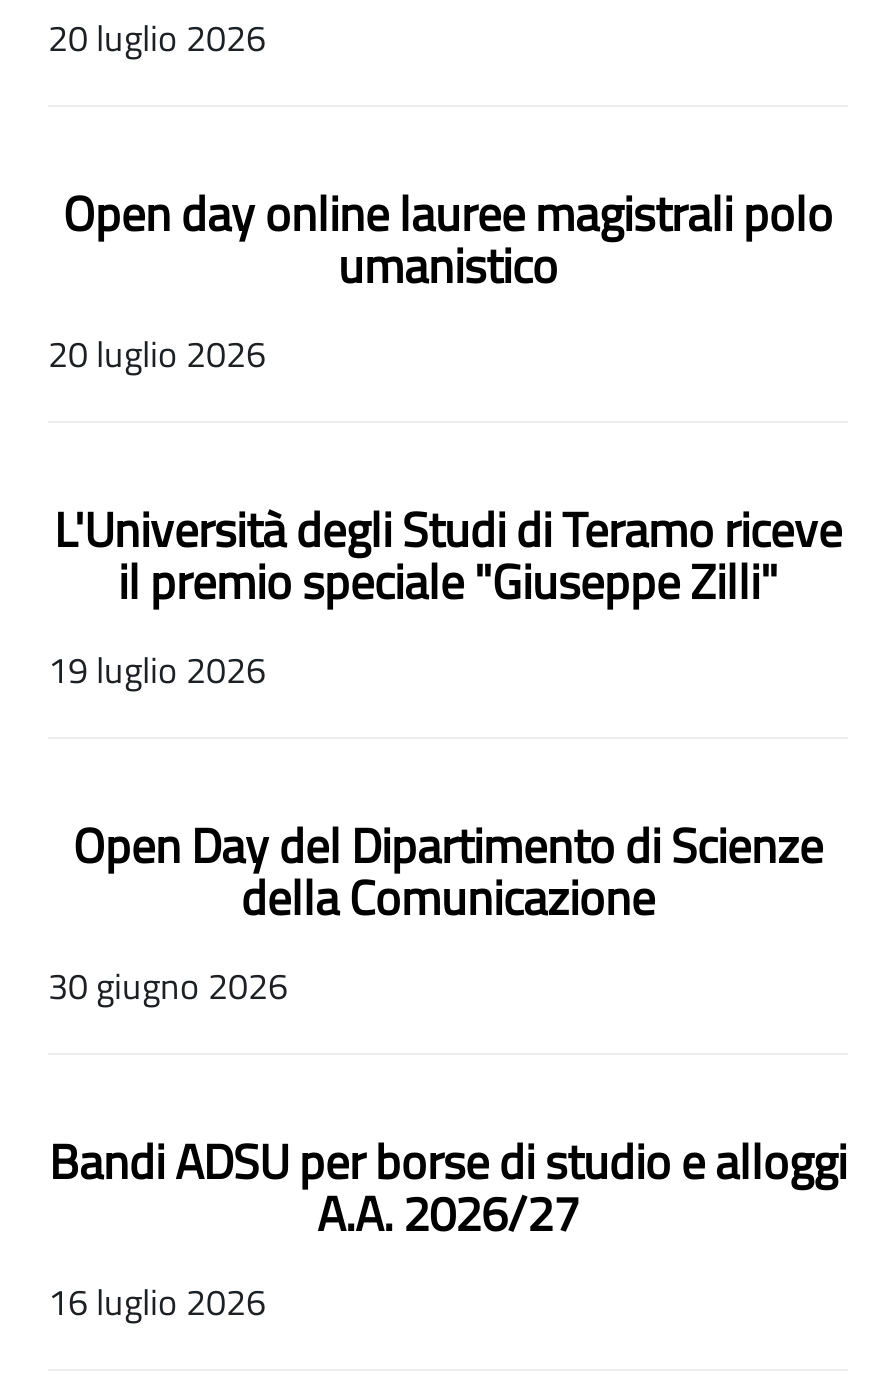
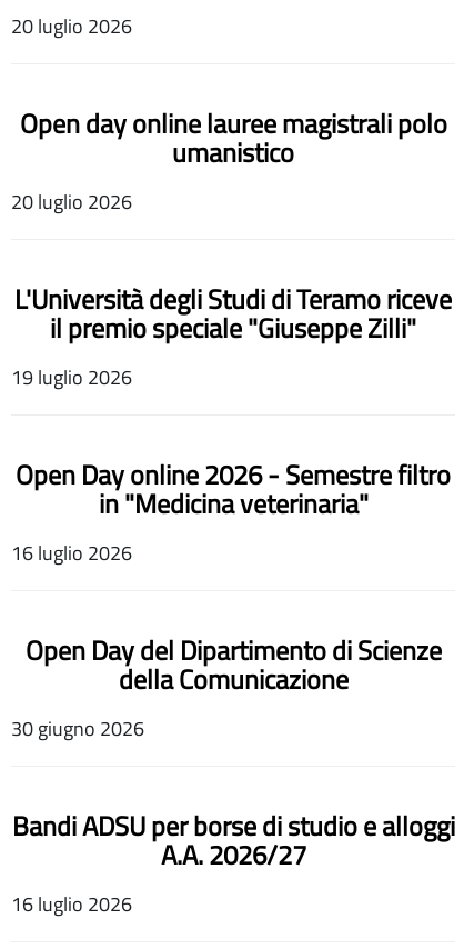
none -> [11,454,451,568] Open Day online 2026 - Semestre filtro | in "Medicina veterinaria" | 16 luglio 2026

